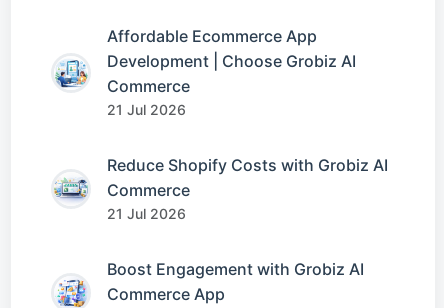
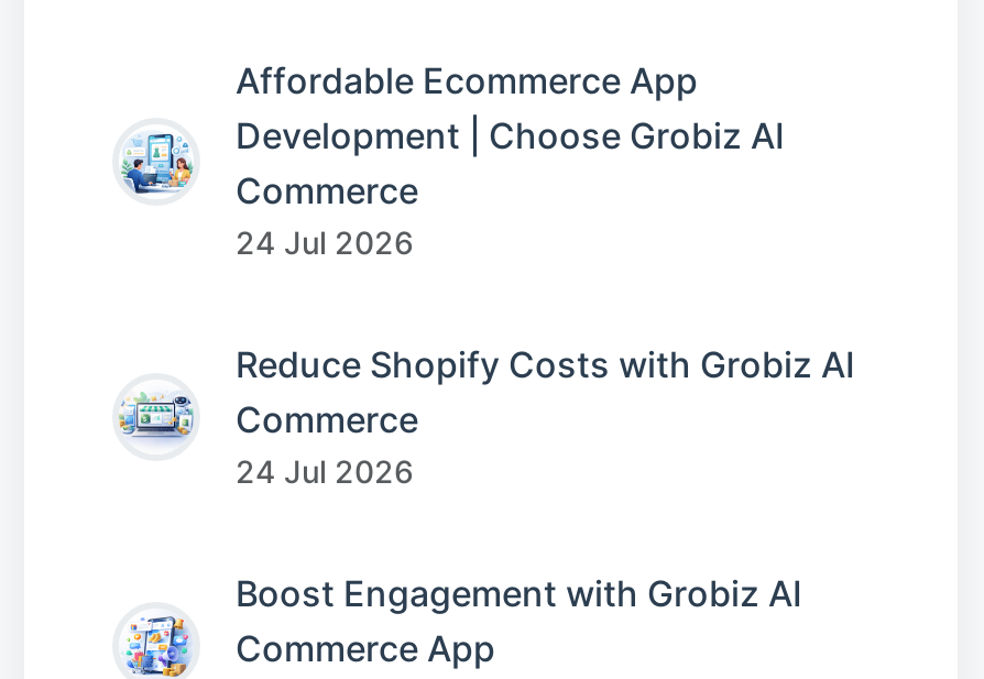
[107,101,186,118] 21 Jul 2026 -> [236,223,414,261] 24 Jul 2026
[107,205,186,222] 21 Jul 2026 -> [236,452,414,490] 24 Jul 2026

